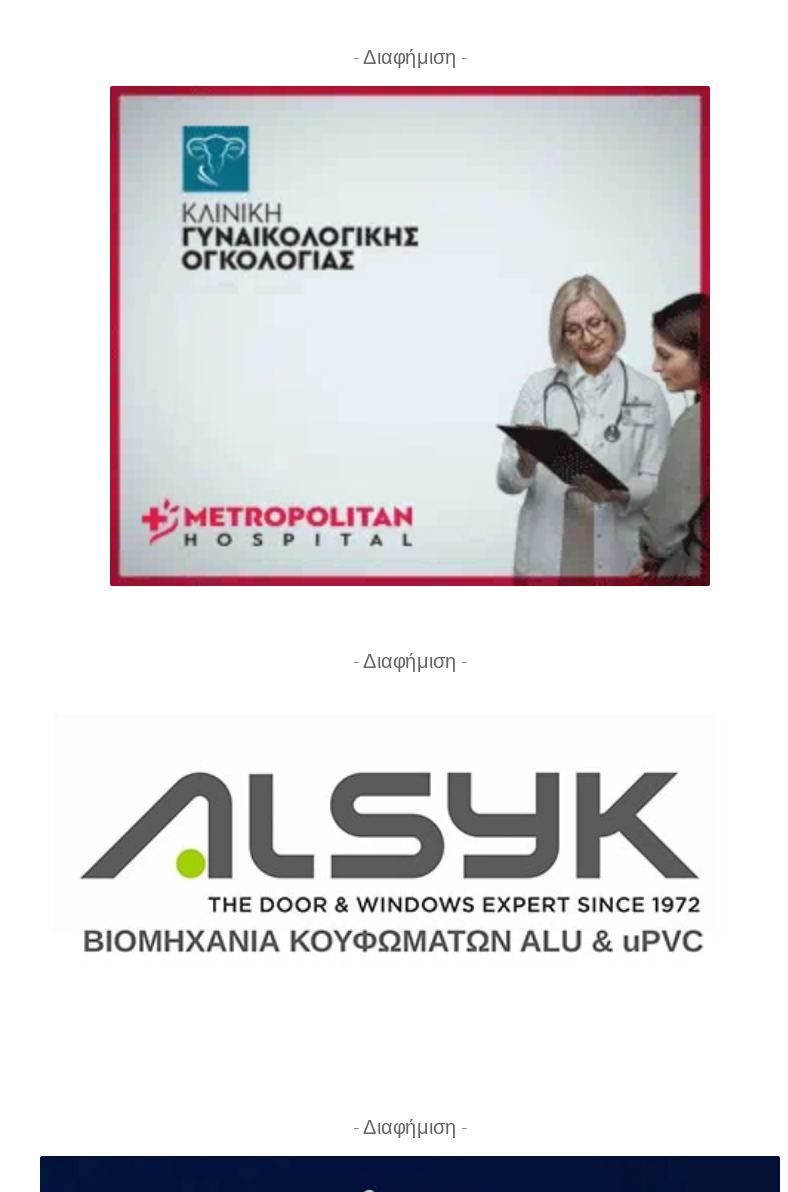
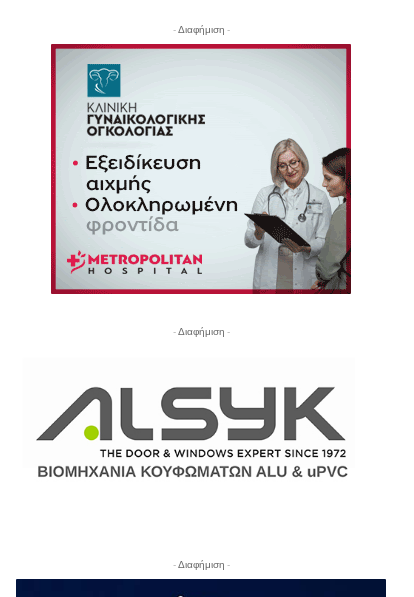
none -> [72,153,238,234] [image]

